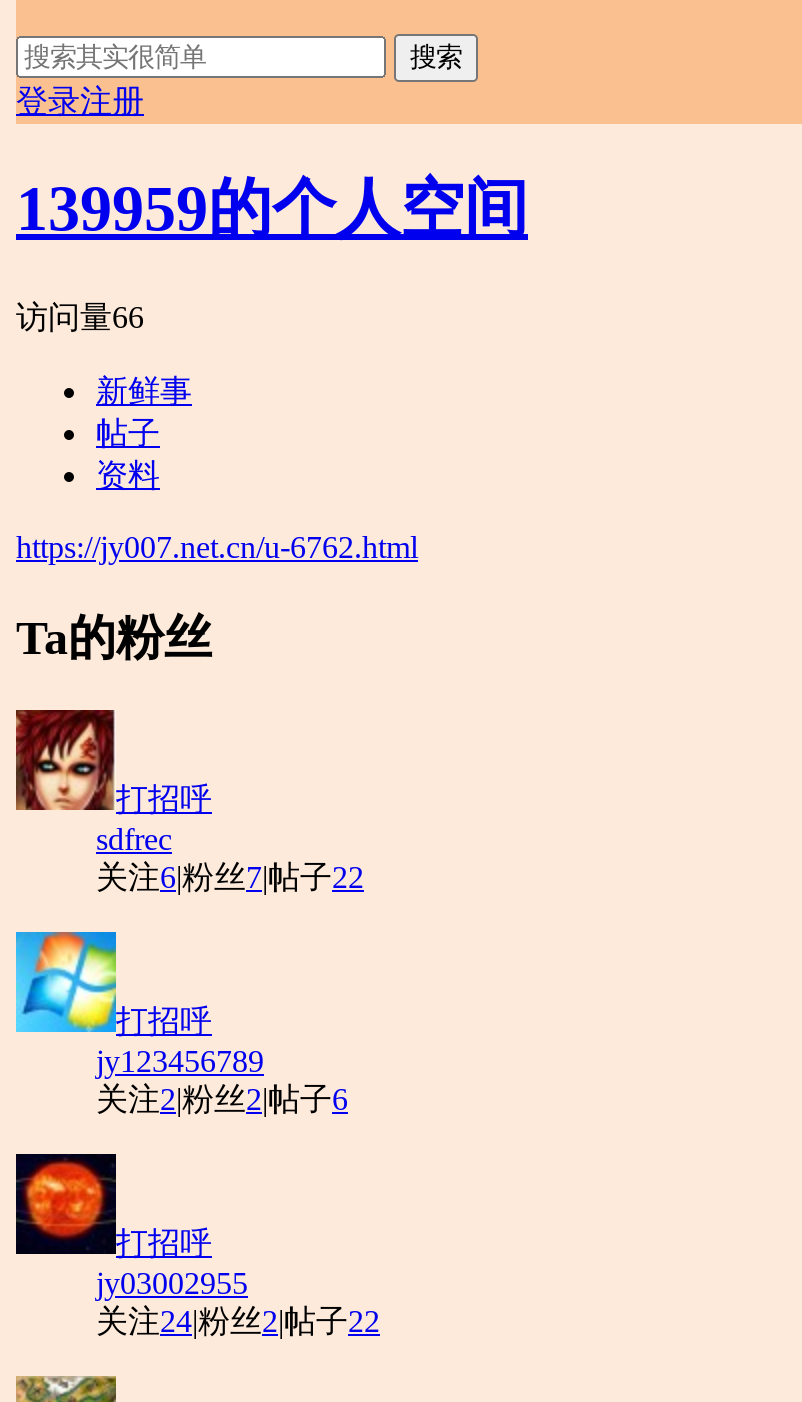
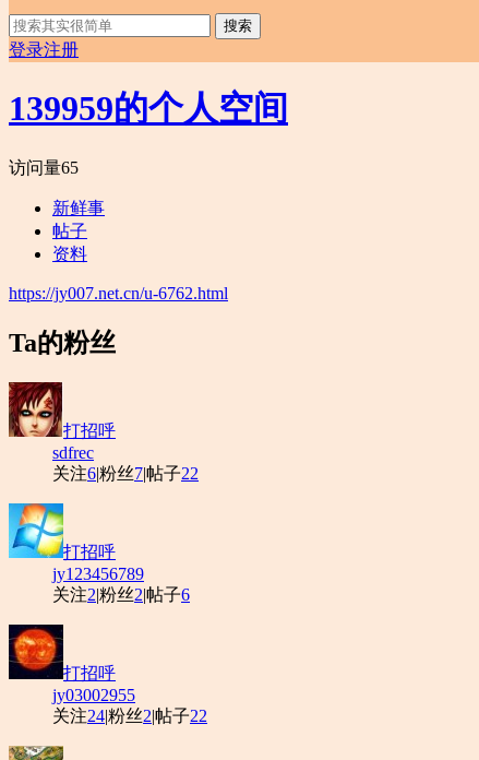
[16,300,144,334] 访问量66 -> [9,158,79,177] 访问量65

